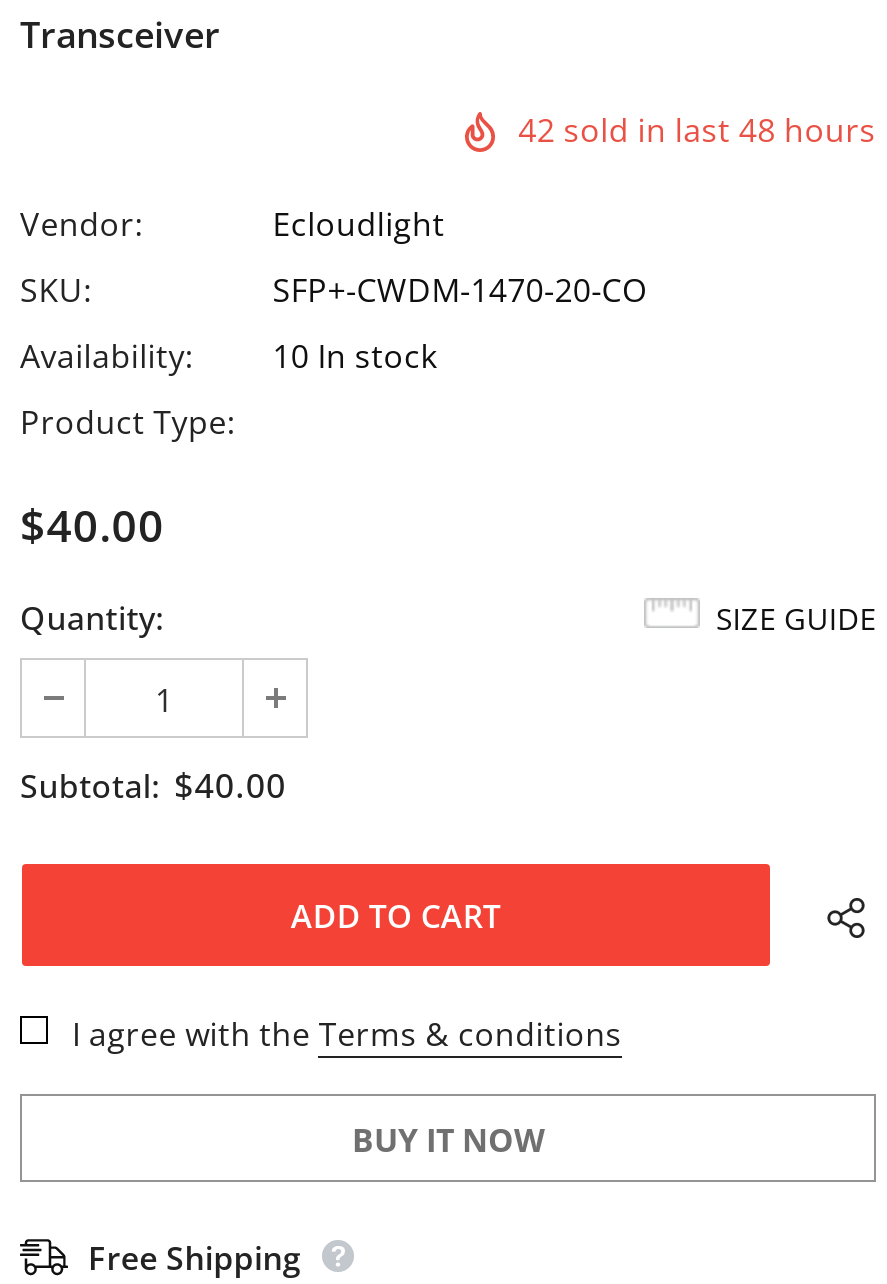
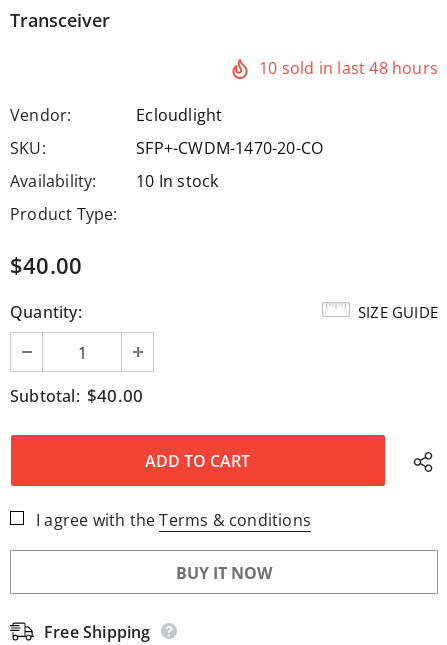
[518,108,876,152] 42 sold in last 48 hours -> [259,57,438,79] 10 sold in last 48 hours

